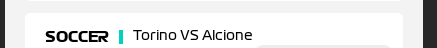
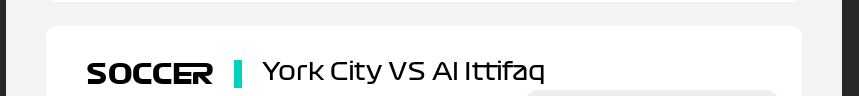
[133,30,253,42] Torino VS Alcione -> [262,60,546,84] York City VS Al Ittifaq

